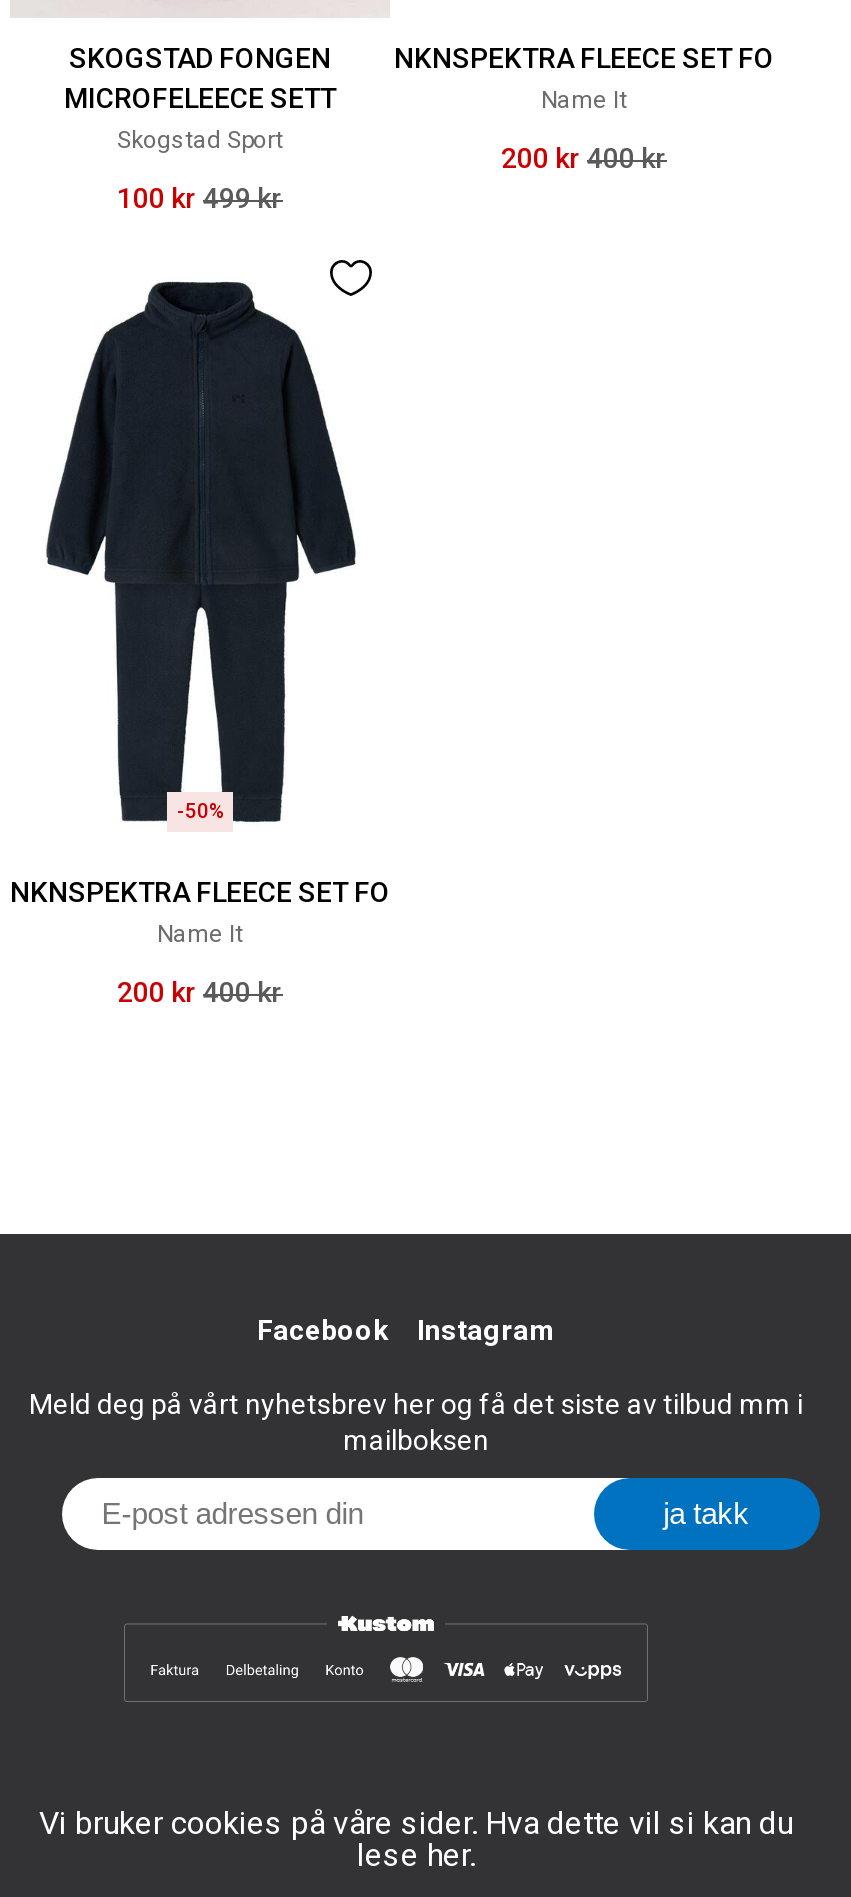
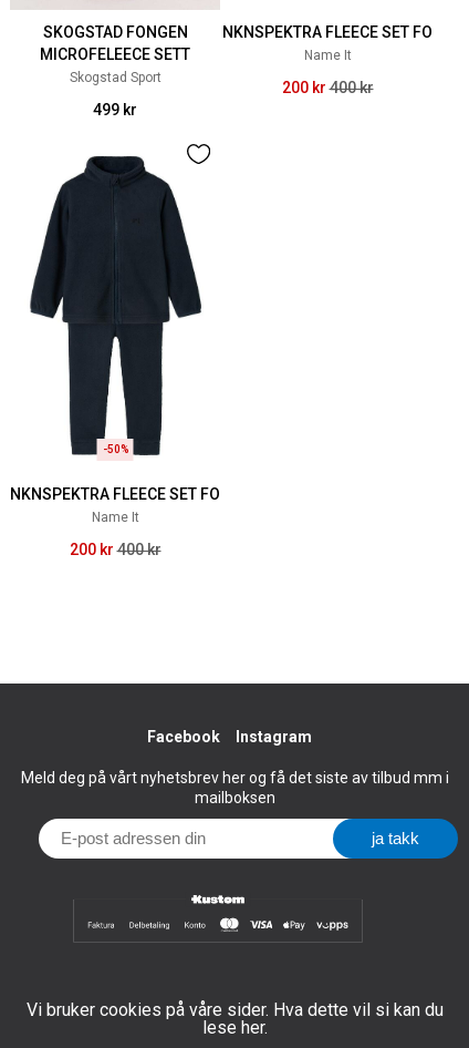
[117,183,283,215] 100 kr 499 kr -> [93,101,137,119] 499 kr

